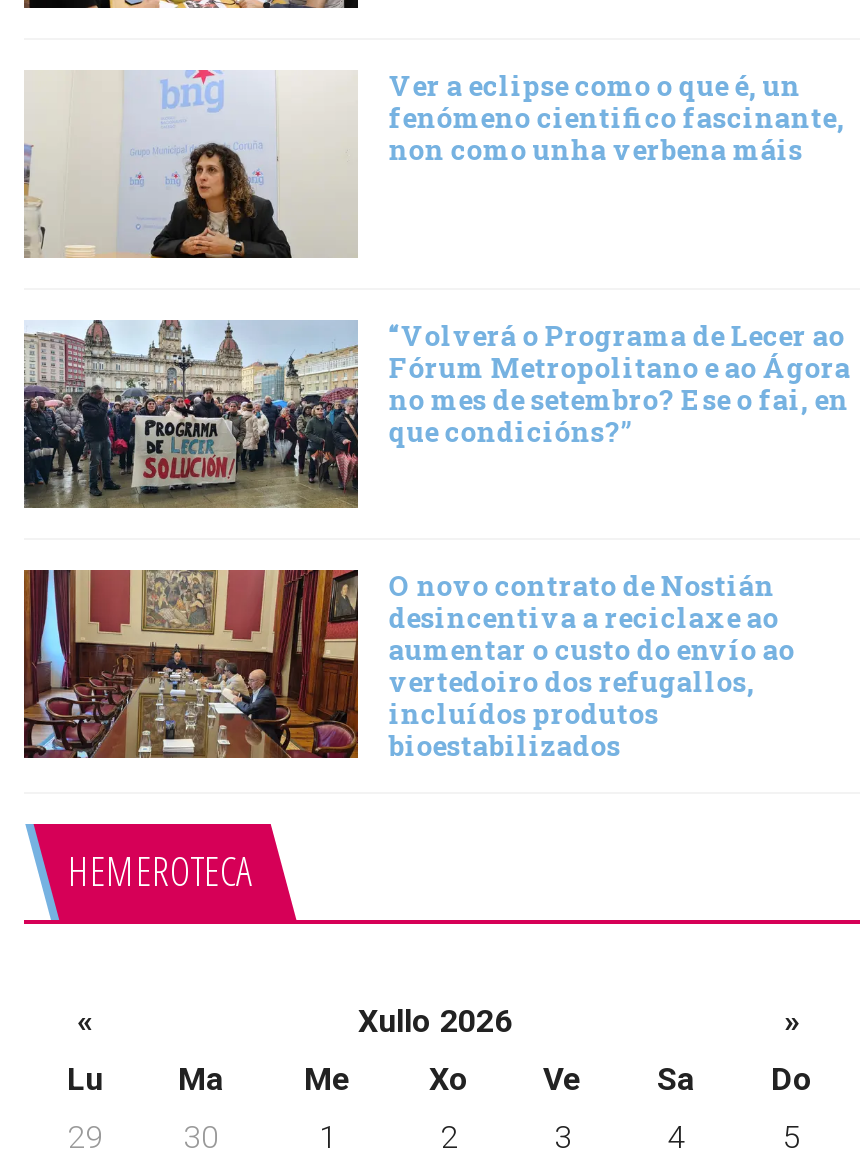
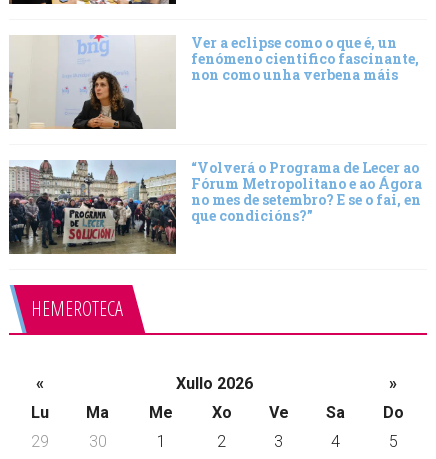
[22,566,794,764] [image] | O novo contrato de Nostián | desincentiva a reciclaxe ao | aumentar o custo do envío ao | vertedoiro dos refugallos, | incluídos produtos | bioestabilizados -> none

